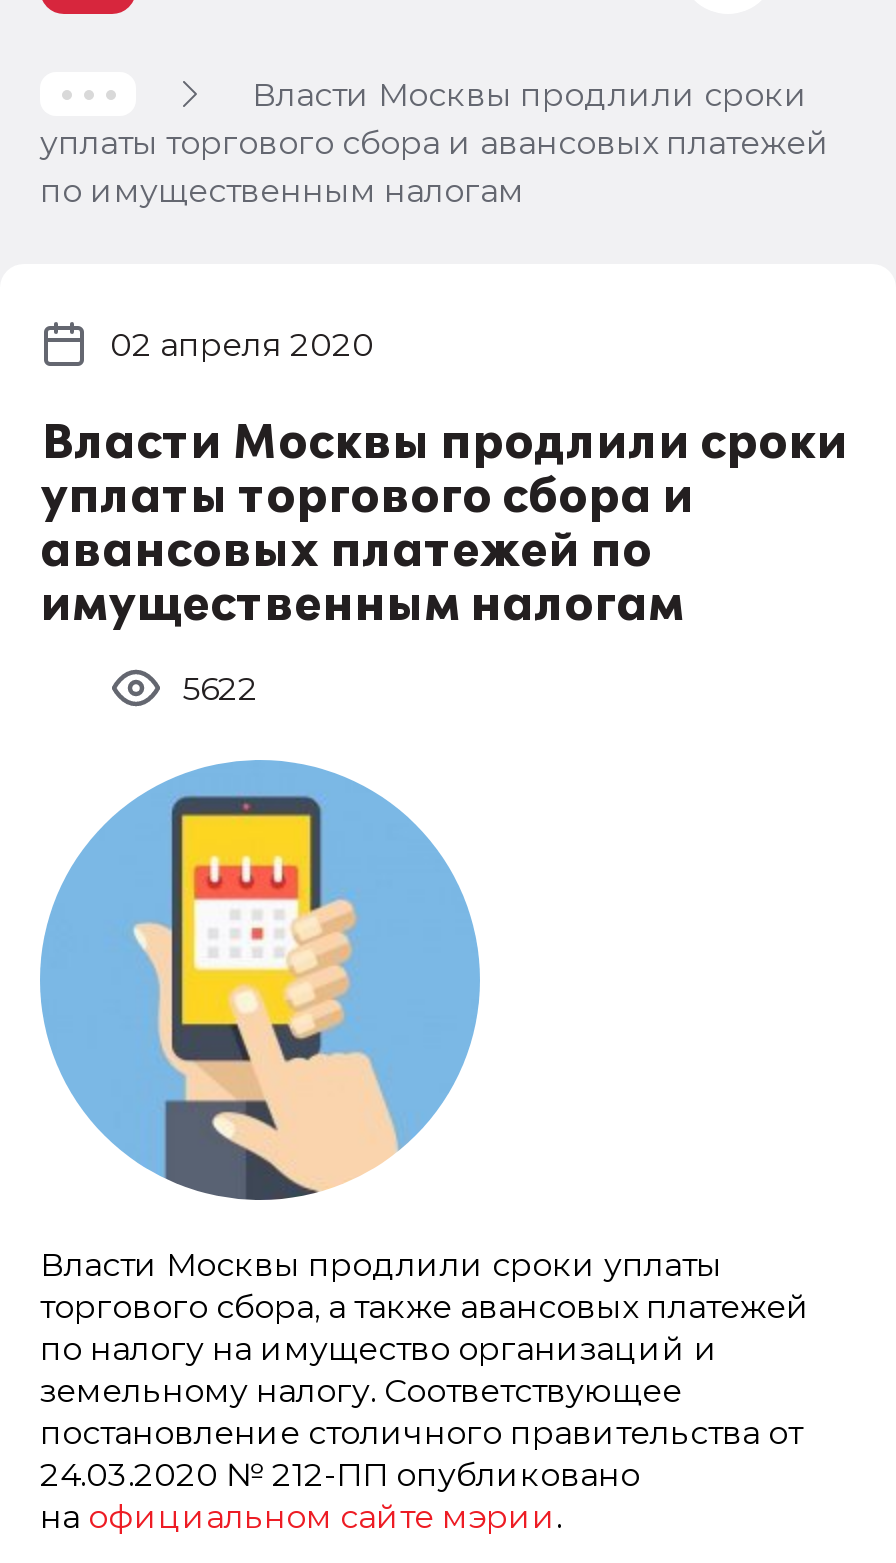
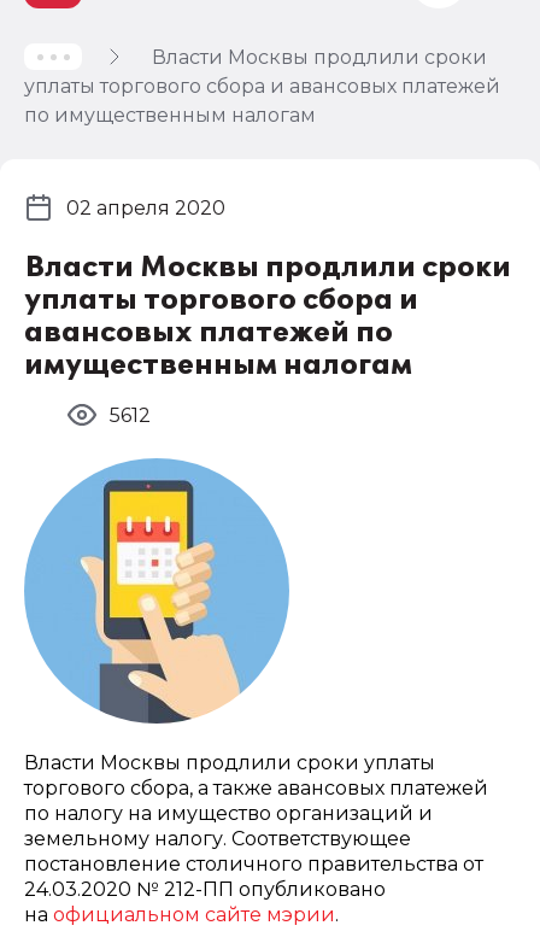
[182,669,258,707] 5622 -> [110,403,151,426] 5612

